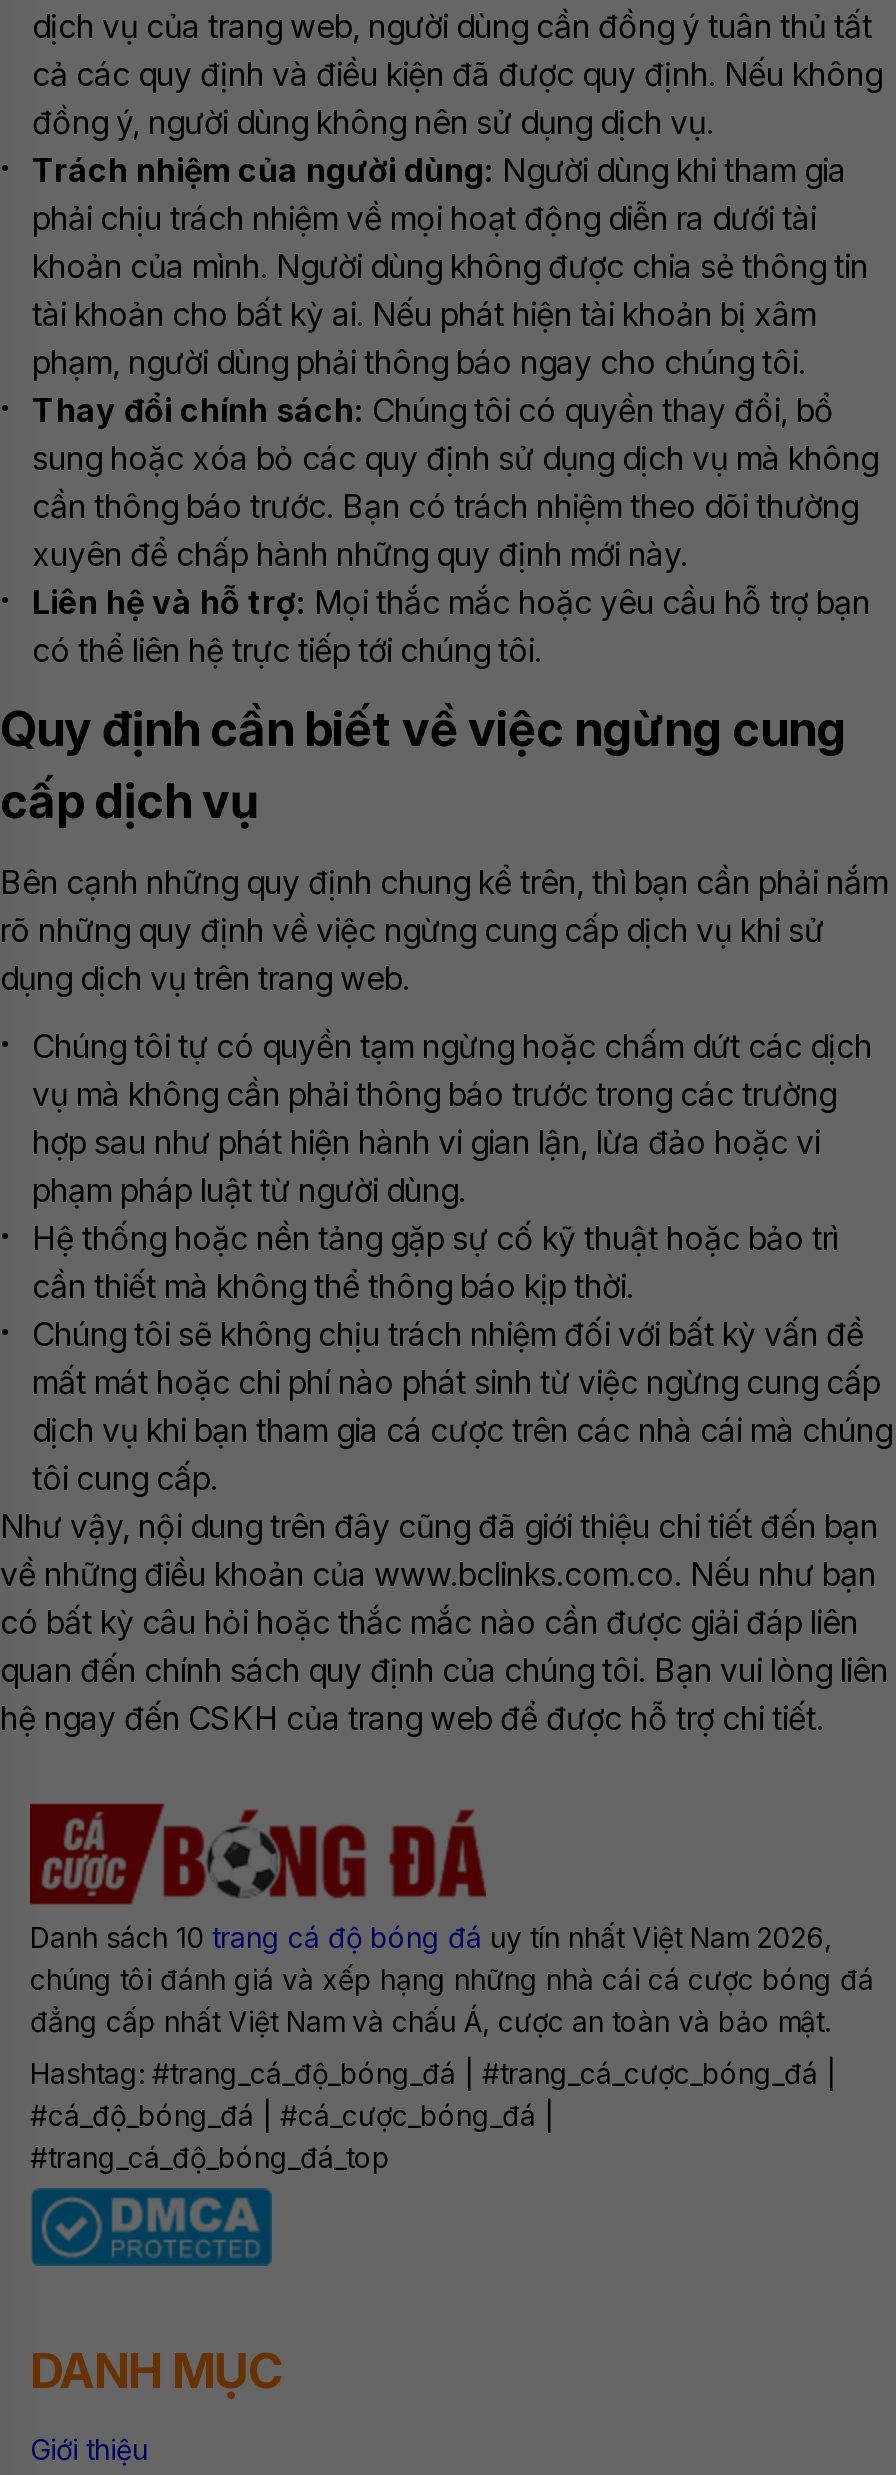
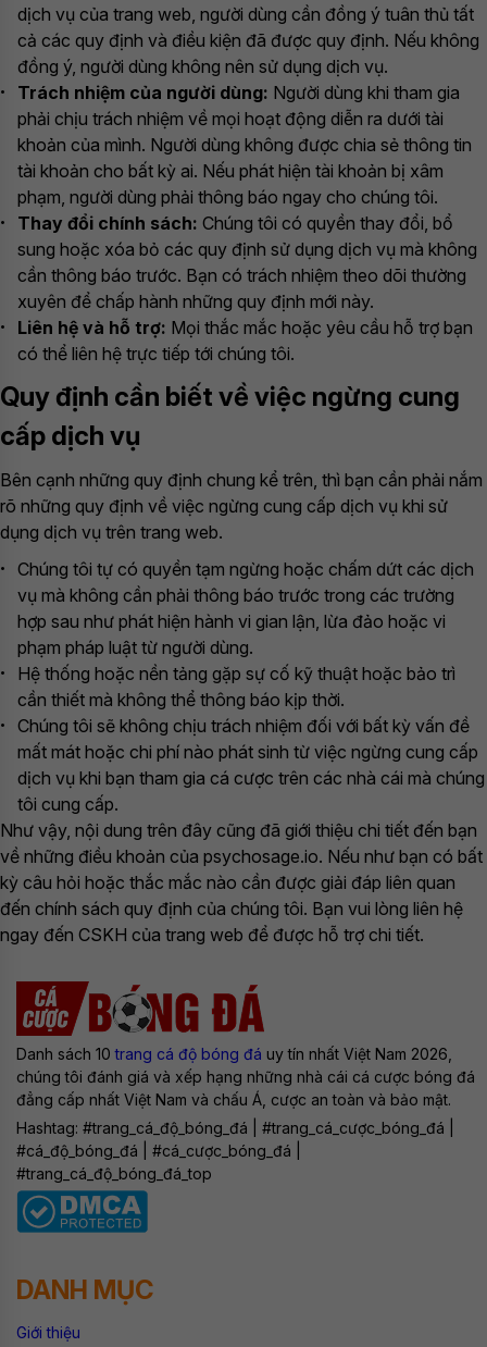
[0,1554,888,1738] về những điều khoản của www.bclinks.com.co. Nếu như bạn | có bất kỳ câu hỏi hoặc thắc mắc nào cần được giải đáp liên | quan đến chính sách quy định của chúng tôi. Bạn vui lòng liên | hệ ngay đến CSKH của trang web để được hỗ trợ chi tiết. -> [0,845,483,946] về những điều khoản của psychosage.io. Nếu như bạn có bất | kỳ câu hỏi hoặc thắc mắc nào cần được giải đáp liên quan | đến chính sách quy định của chúng tôi. Bạn vui lòng liên hệ | ngay đến CSKH của trang web để được hỗ trợ chi tiết.

